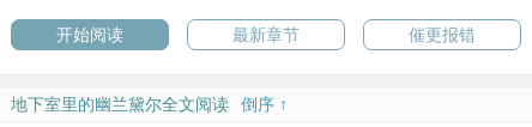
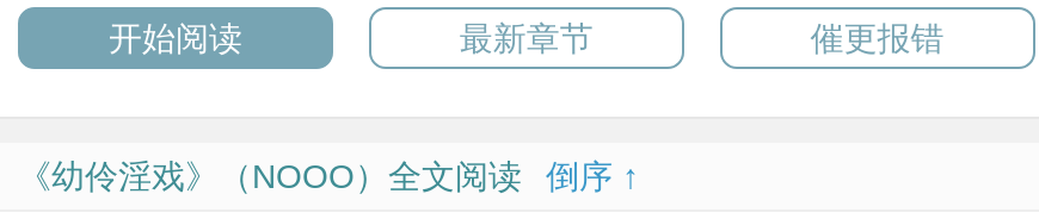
[11,95,229,114] 地下室里的幽兰黛尔全文阅读 -> [18,158,522,196] 《幼伶淫戏》（NOOO）全文阅读

